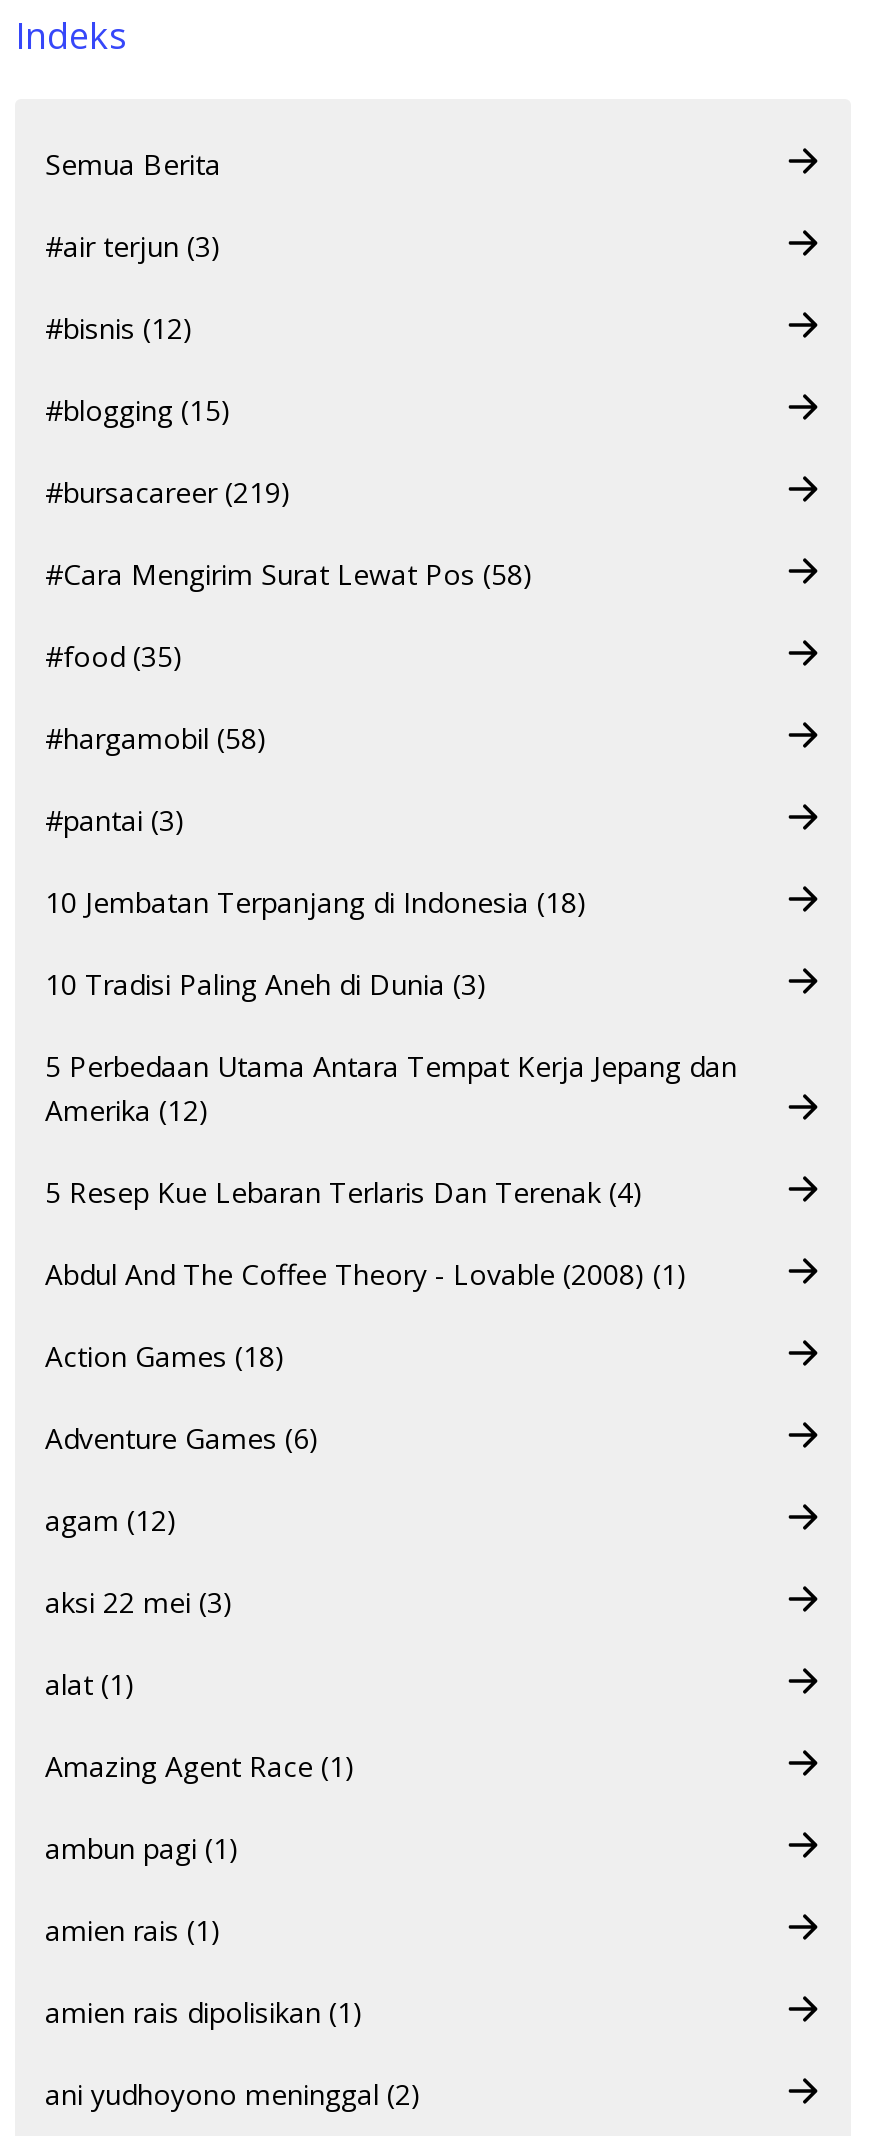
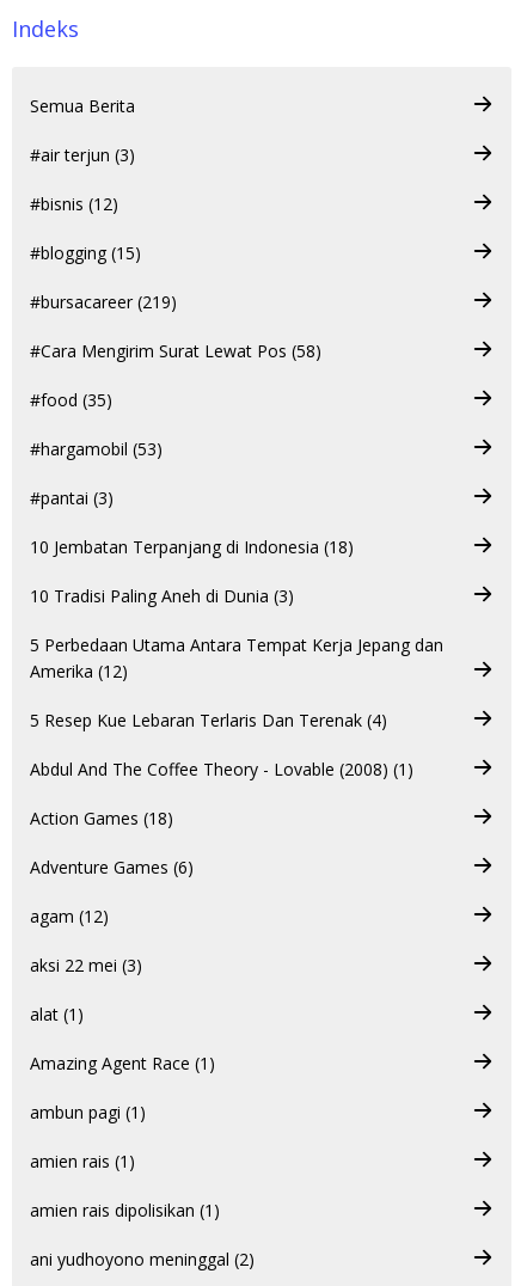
[45,719,267,757] #hargamobil (58) -> [30,437,163,460] #hargamobil (53)

